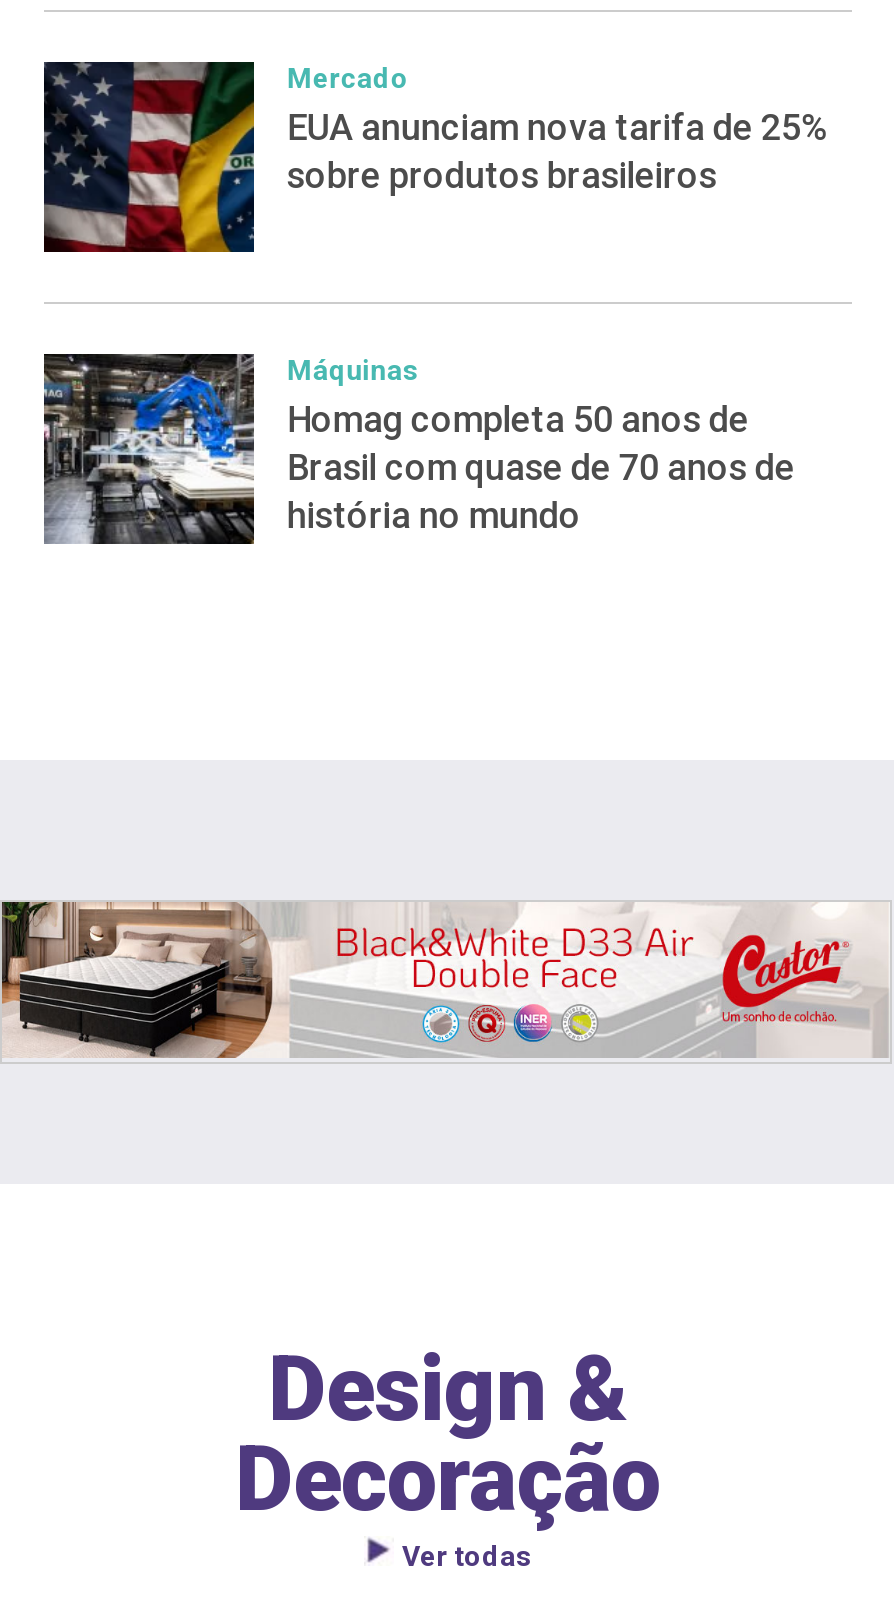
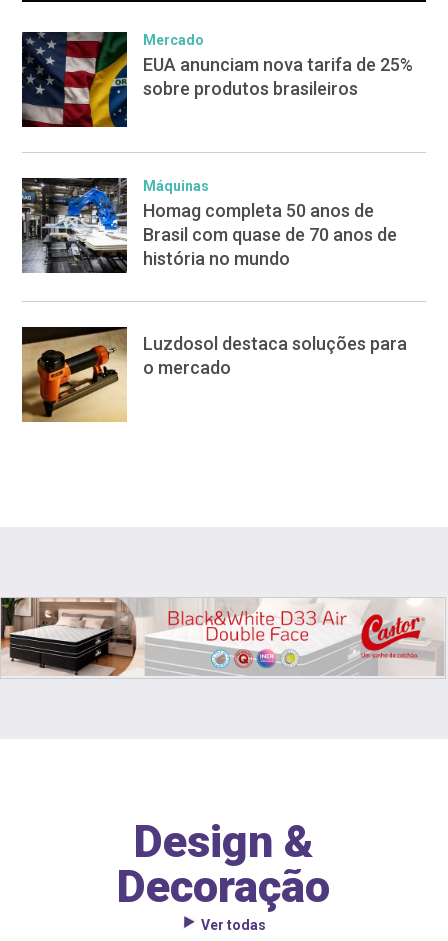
none -> [21,326,407,423] [image] | Luzdosol destaca soluções para | o mercado

